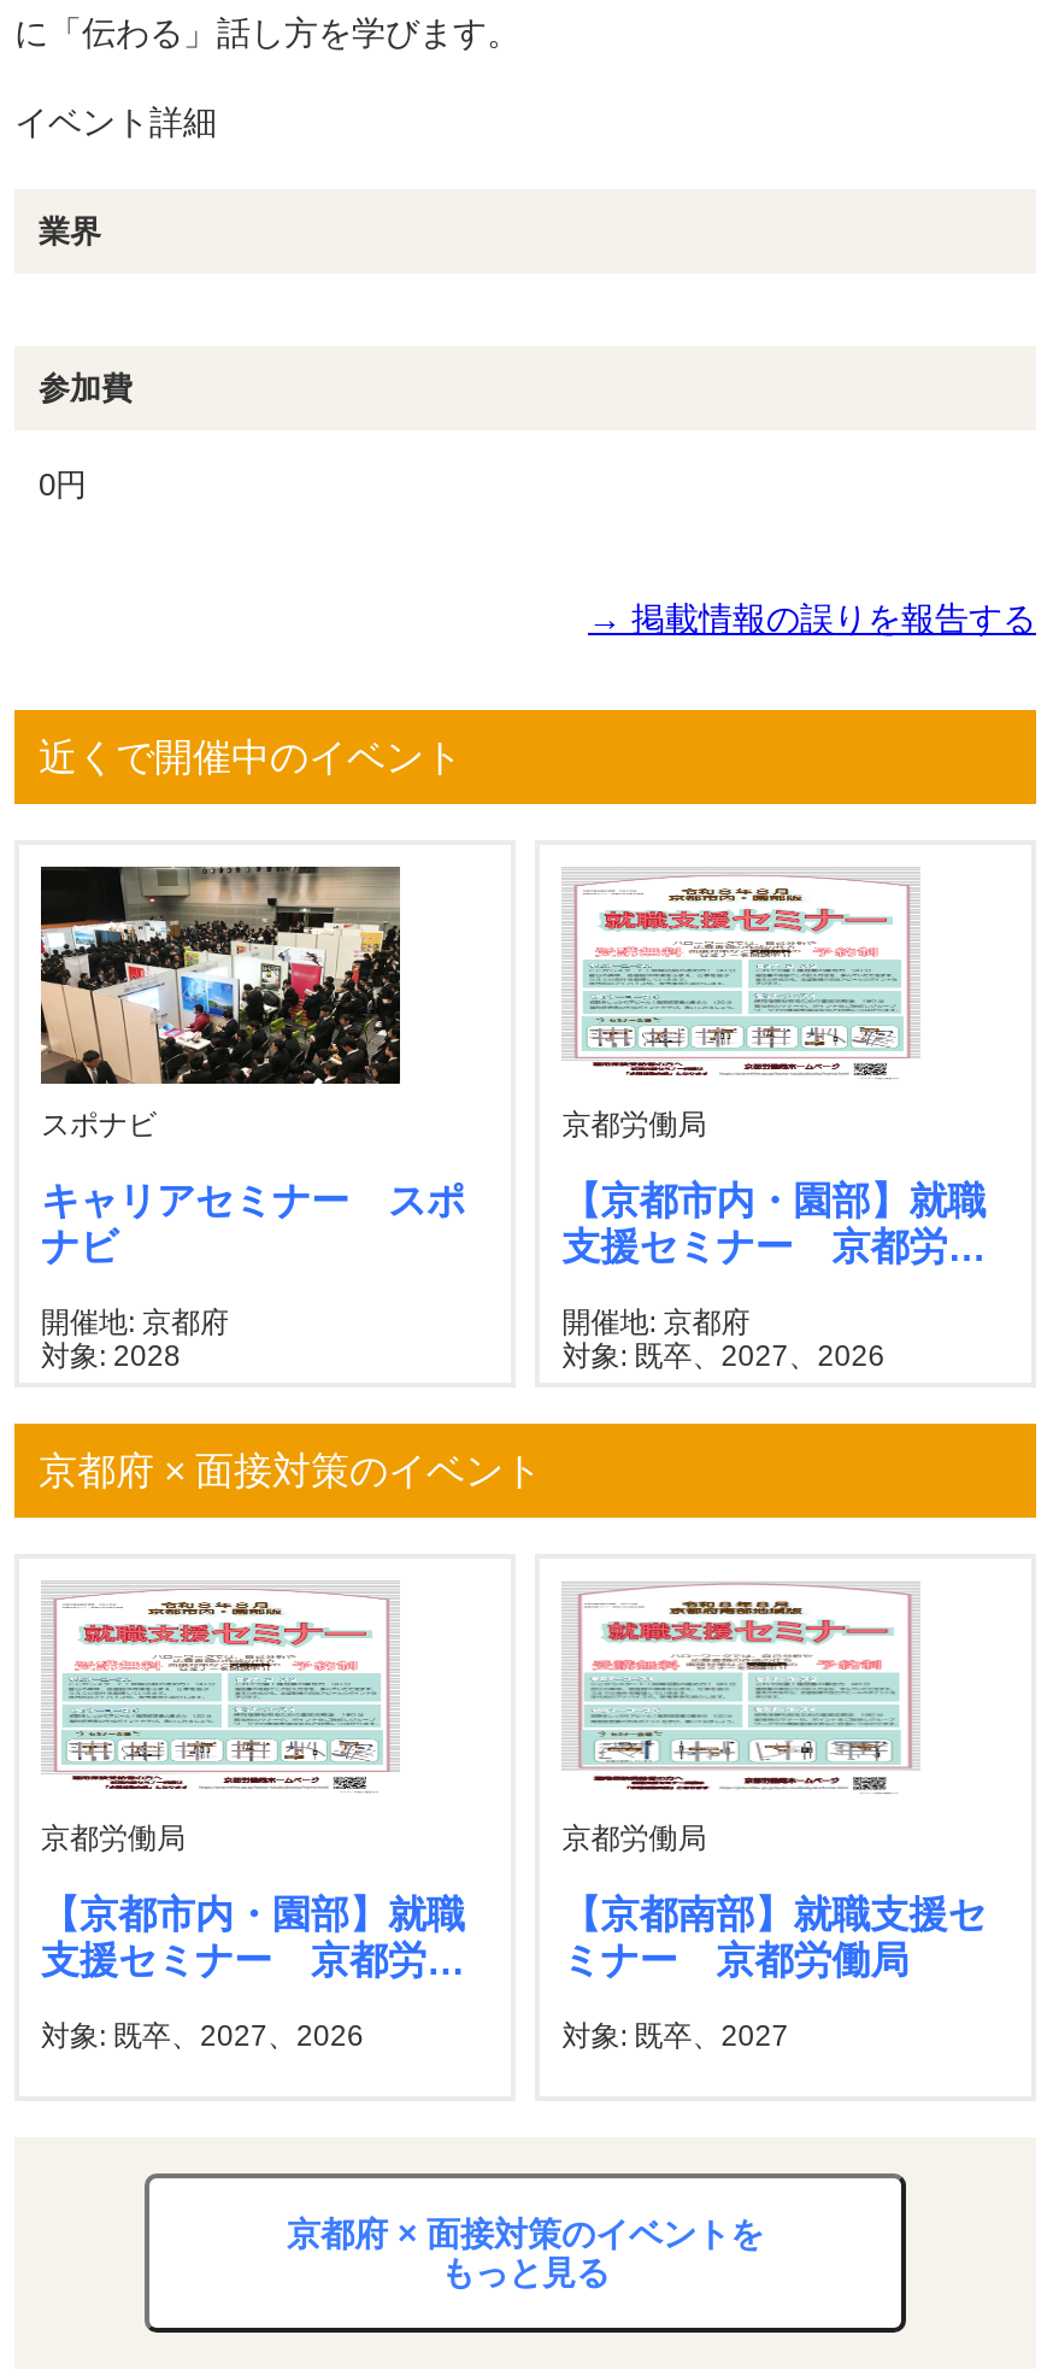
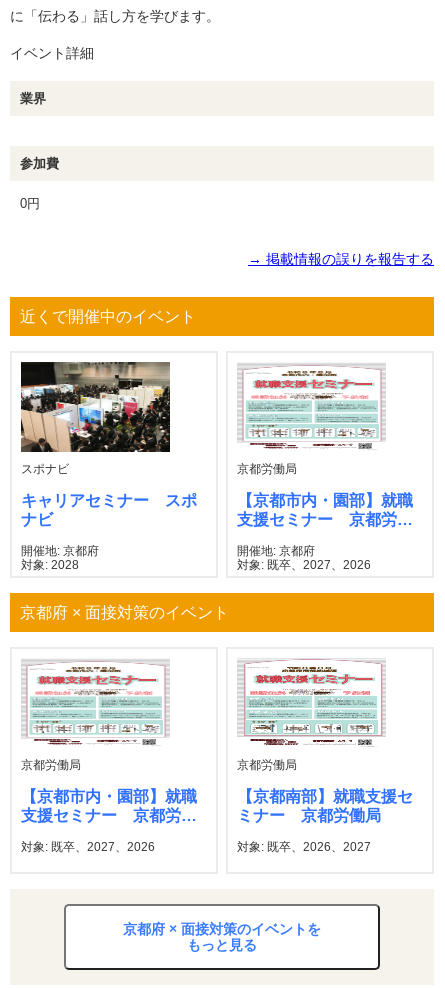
[562,2020,788,2053] 対象: 既卒、2027 -> [237,840,371,854] 対象: 既卒、2026、2027

